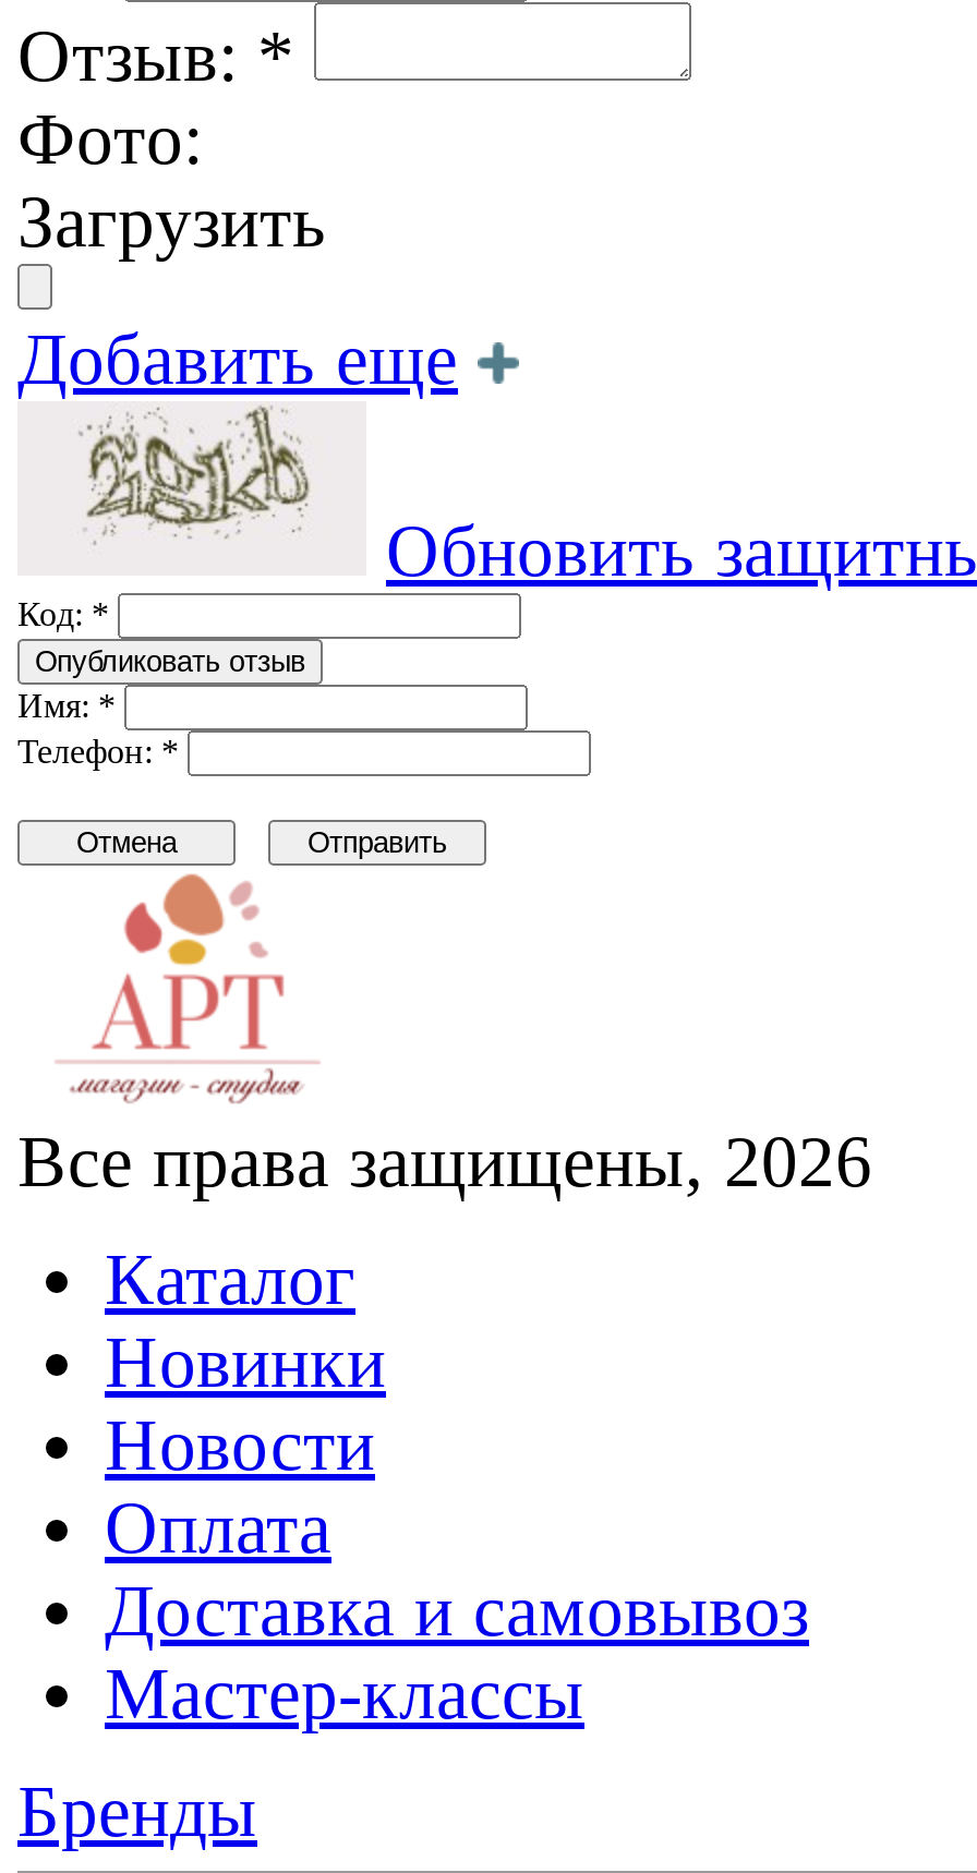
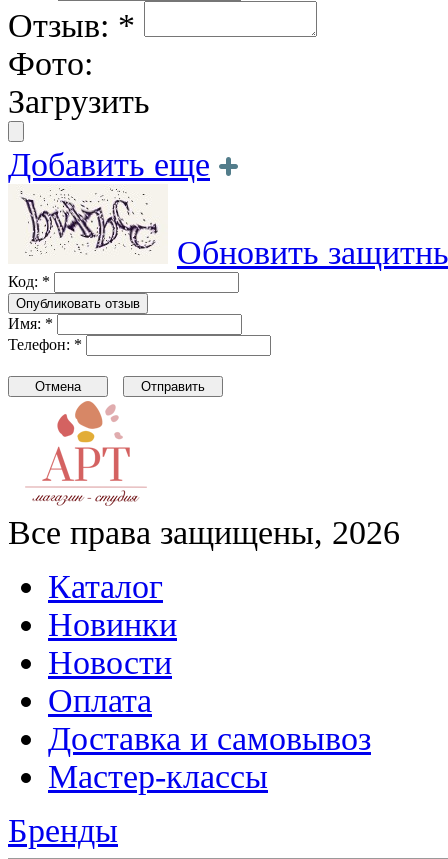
[46,406,342,543] [image] -> [20,187,158,256] [image]

